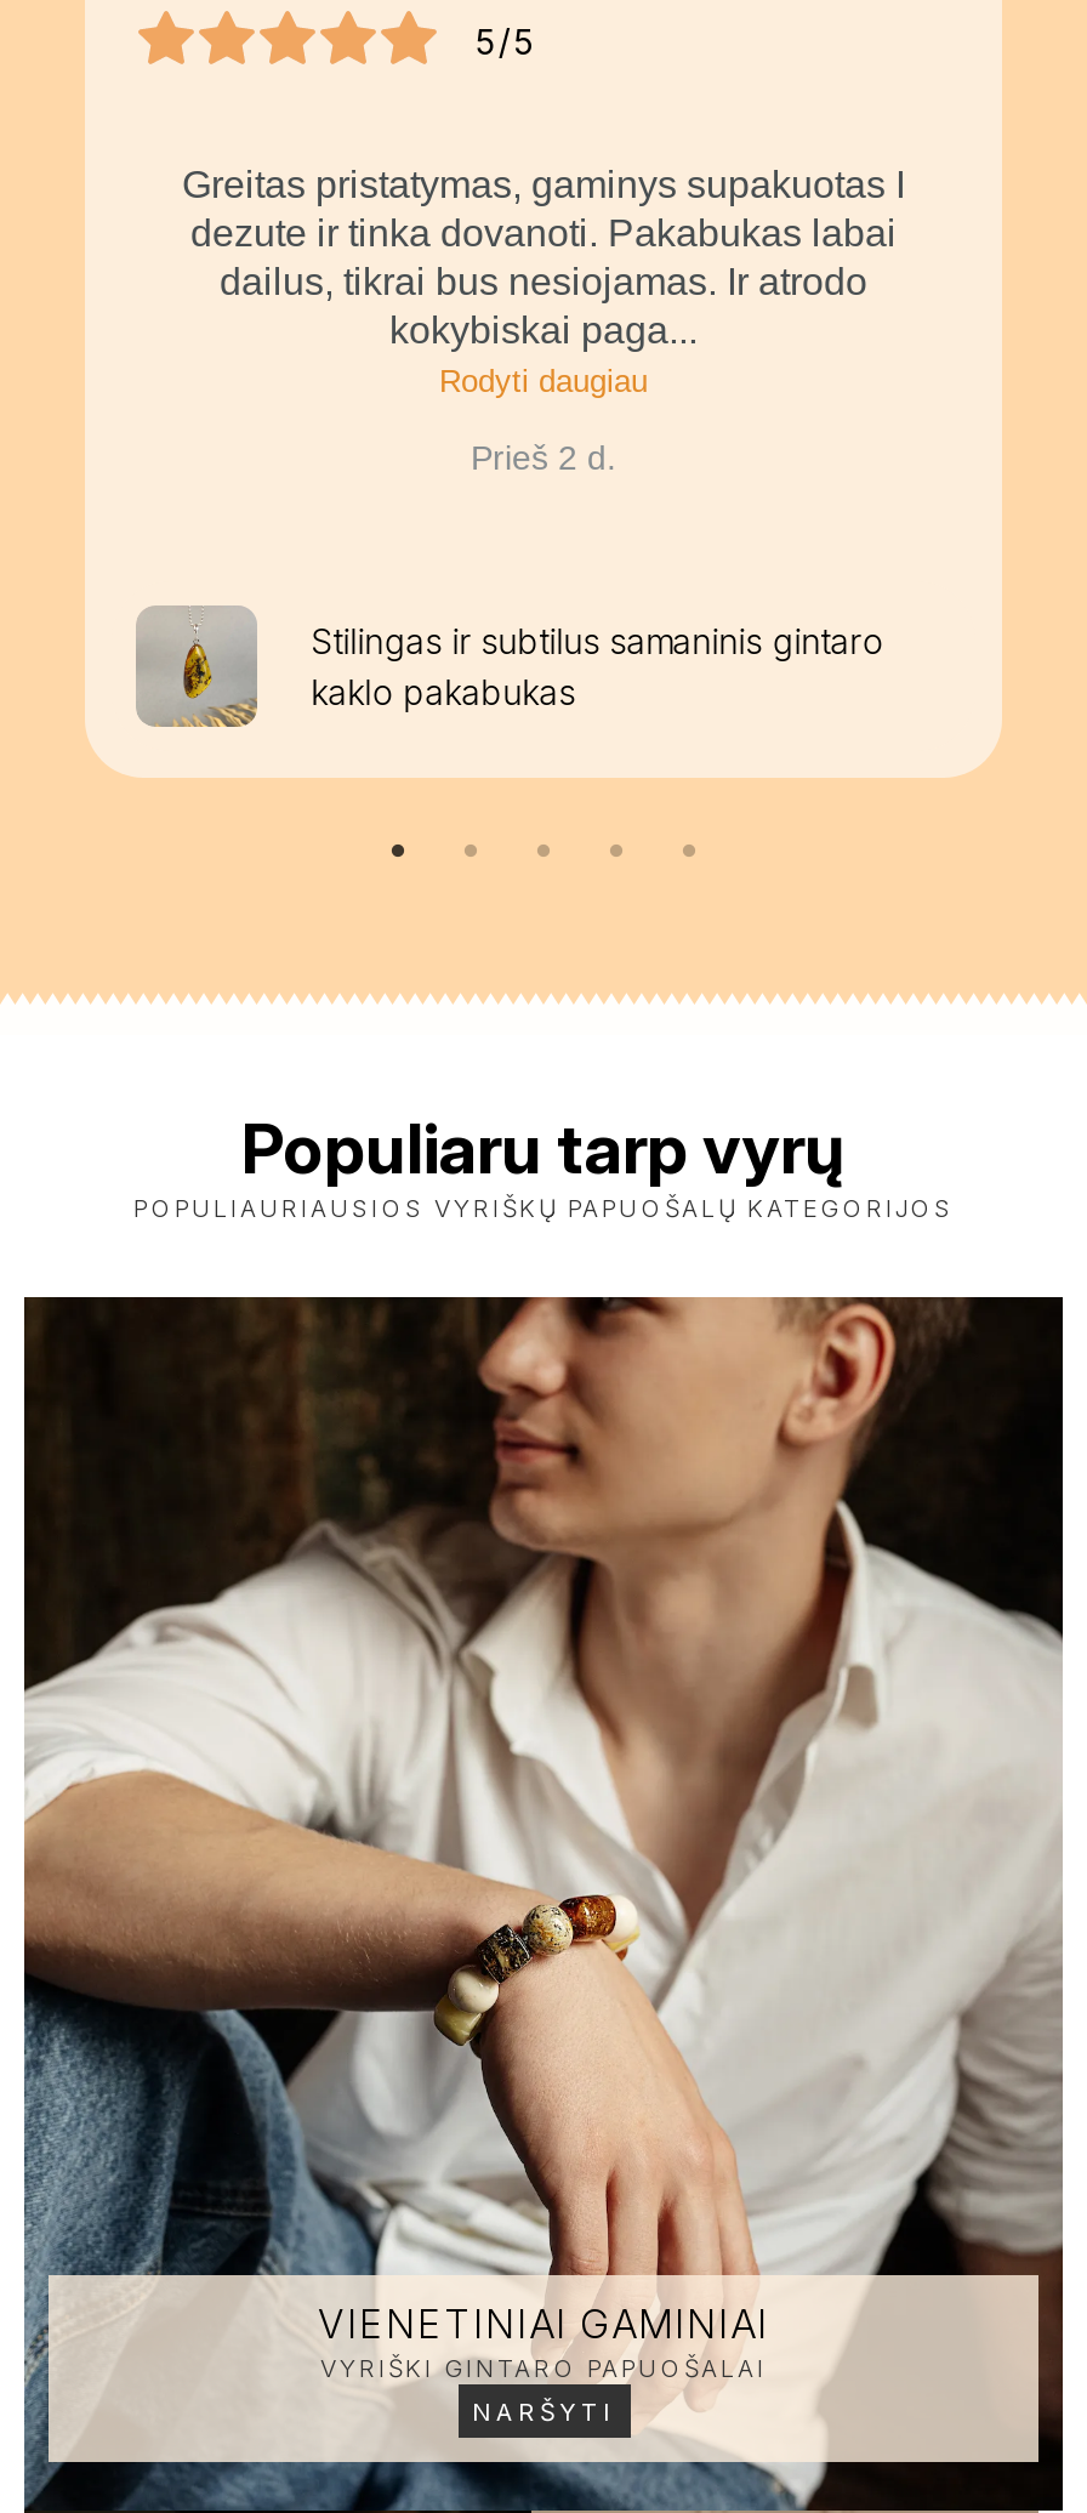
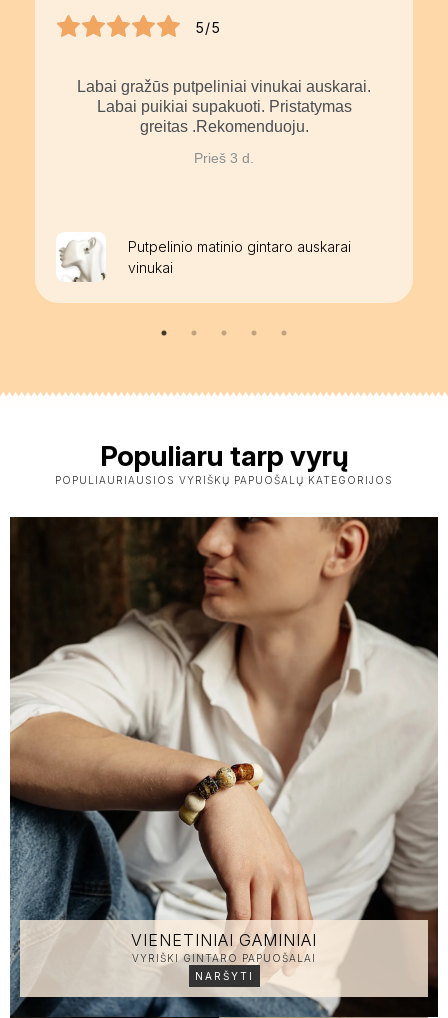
[182,163,905,398] Greitas pristatymas, gaminys supakuotas I | dezute ir tinka dovanoti. Pakabukas labai | dailus, tikrai bus nesiojamas. Ir atrodo | kokybiskai paga... | Rodyti daugiau -> [77,78,371,135] Labai gražūs putpeliniai vinukai auskarai. | Labai puikiai supakuoti. Pristatymas | greitas .Rekomenduoju.
[471,437,616,476] Prieš 2 d. -> [194,150,254,166] Prieš 3 d.
[136,605,884,729] [image] | Stilingas ir subtilus samaninis gintaro | kaklo pakabukas -> [56,233,351,282] [image] | Putpelinio matinio gintaro auskarai | vinukai

